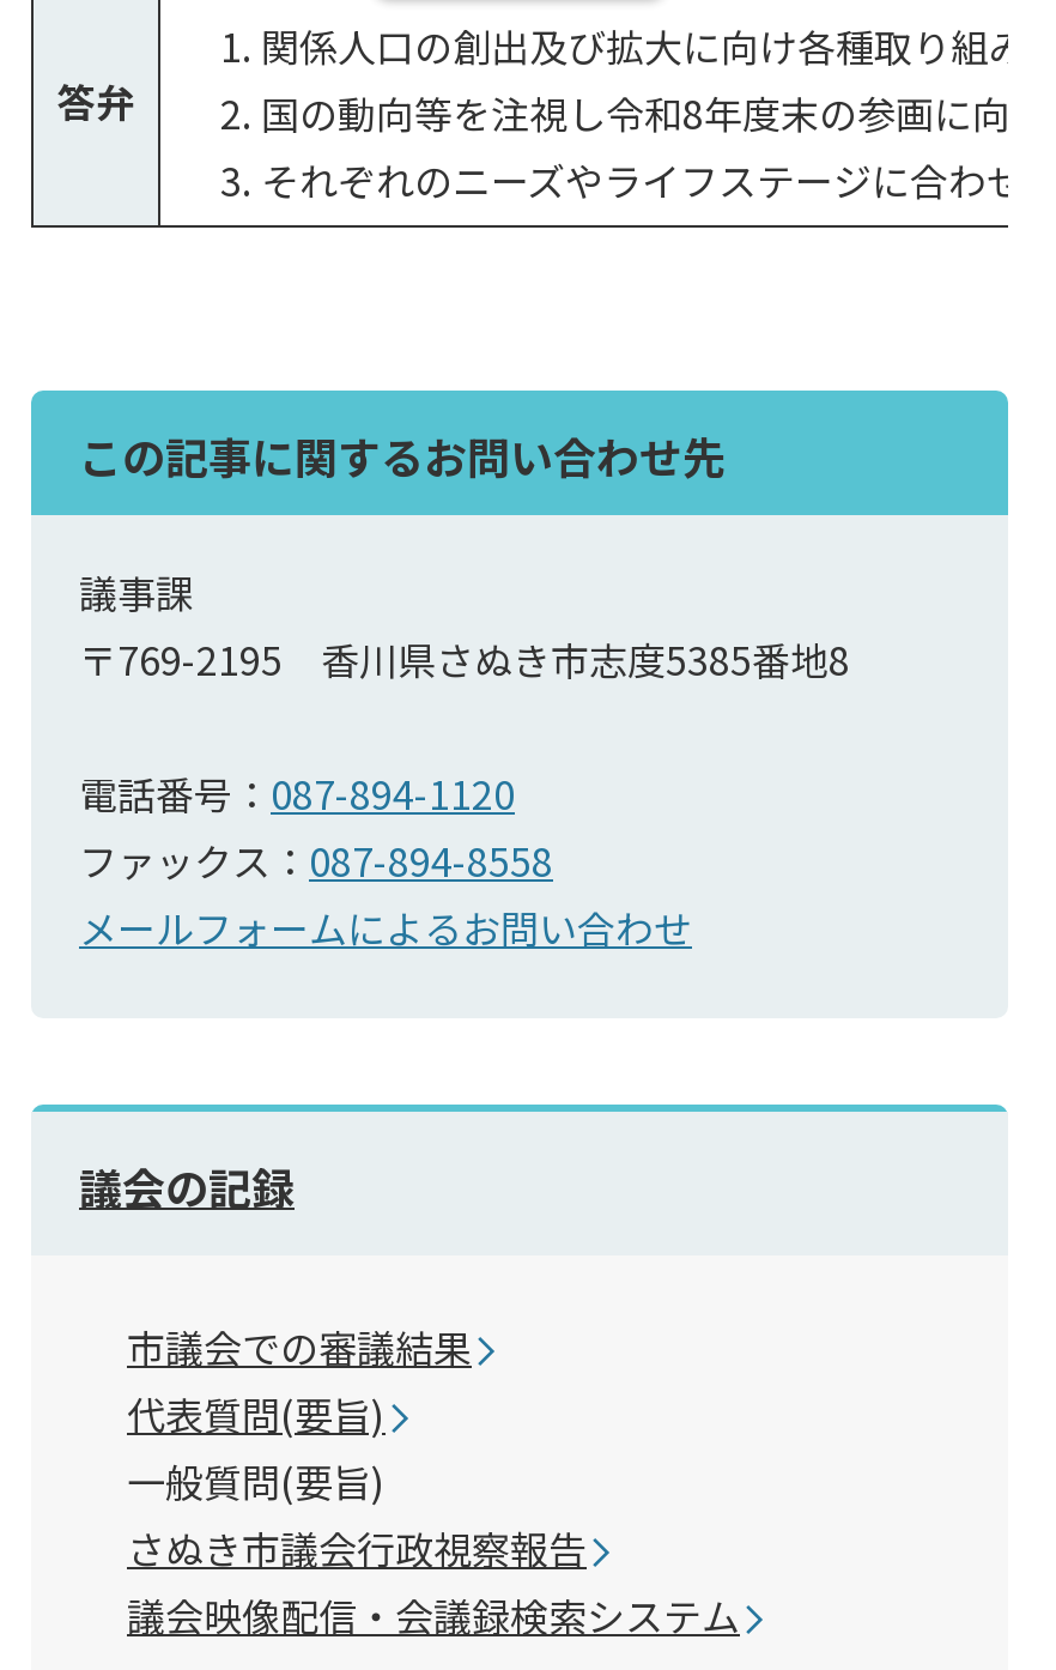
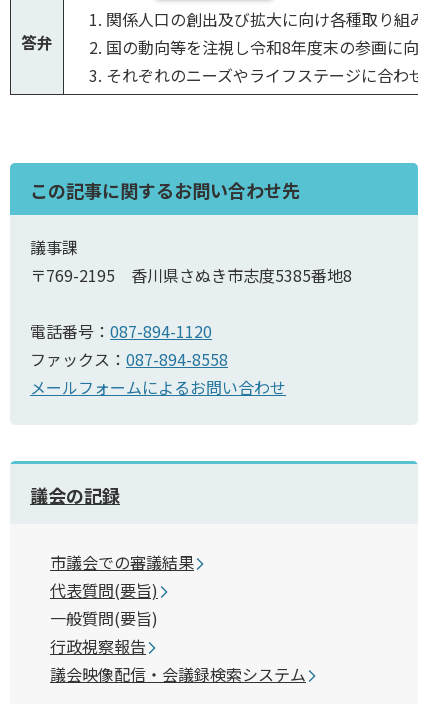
[127,1518,587,1575] さぬき市議会行政視察報告 -> [50,633,146,657] 行政視察報告

